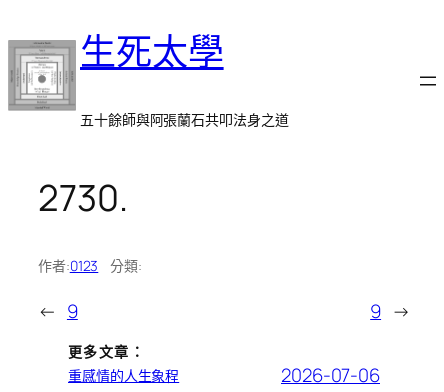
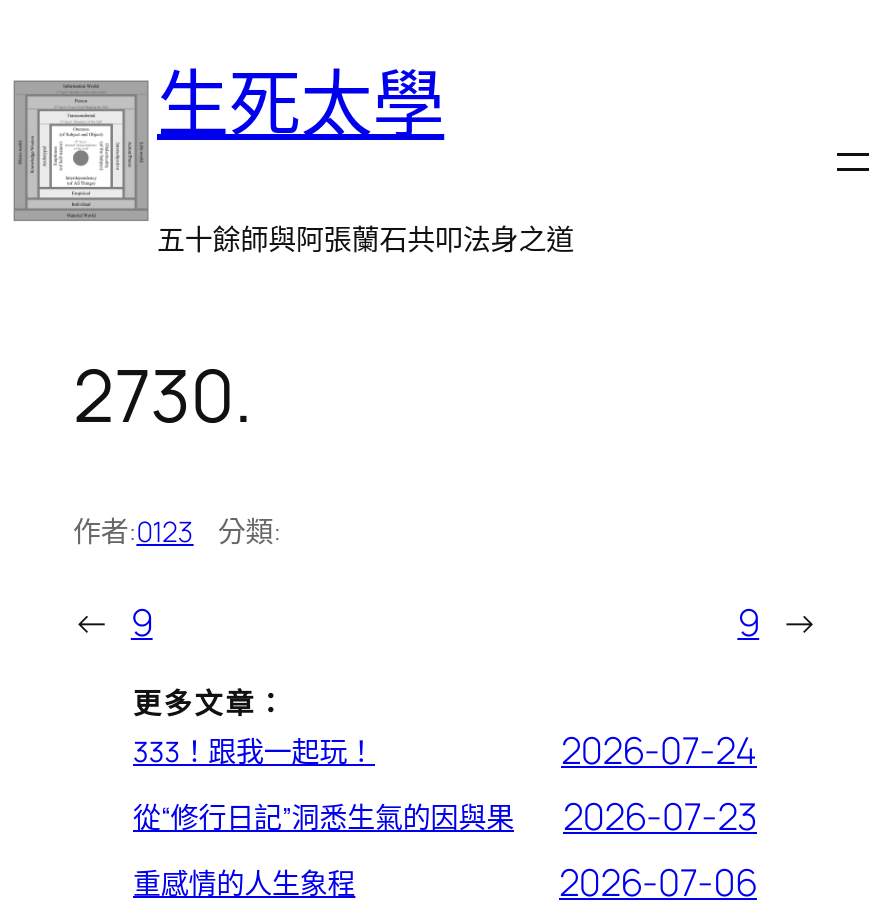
none -> [133,724,757,842] 333！跟我一起玩！ | 2026-07-24 | 從“修行日記”洞悉生氣的因與果 | 2026-07-23

